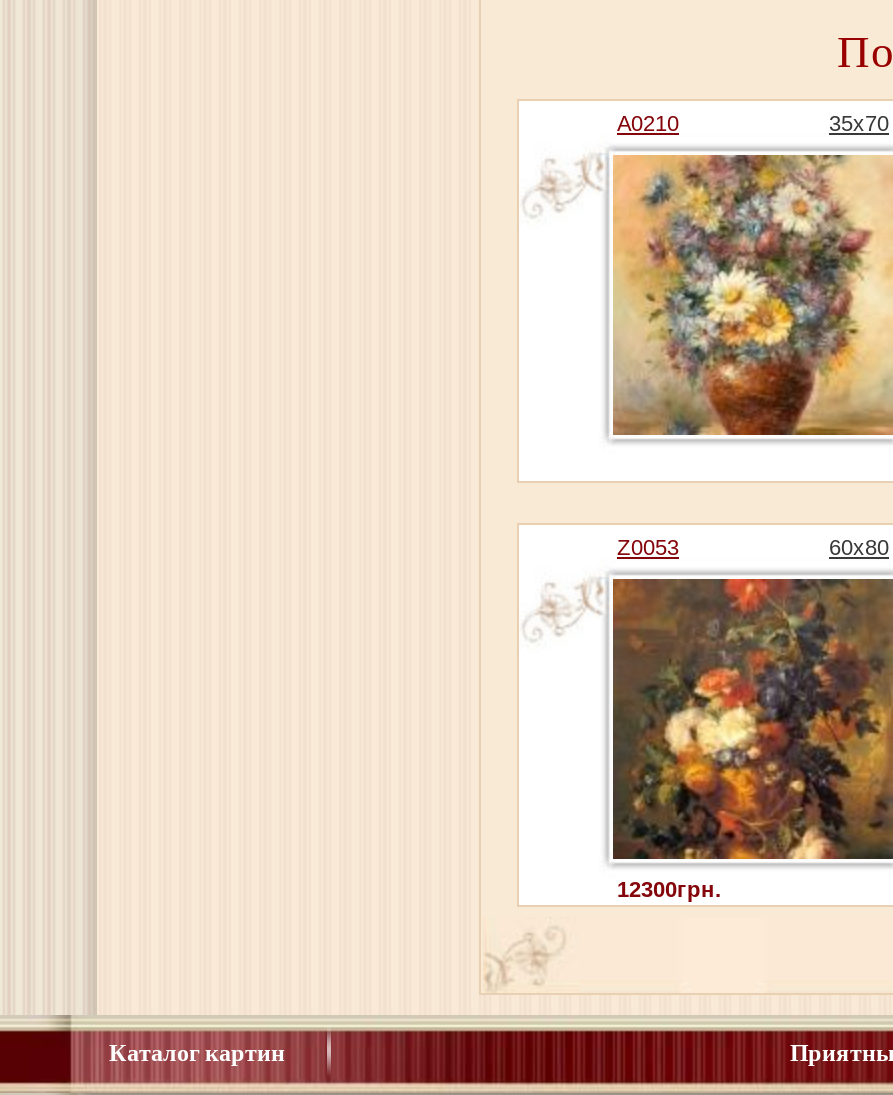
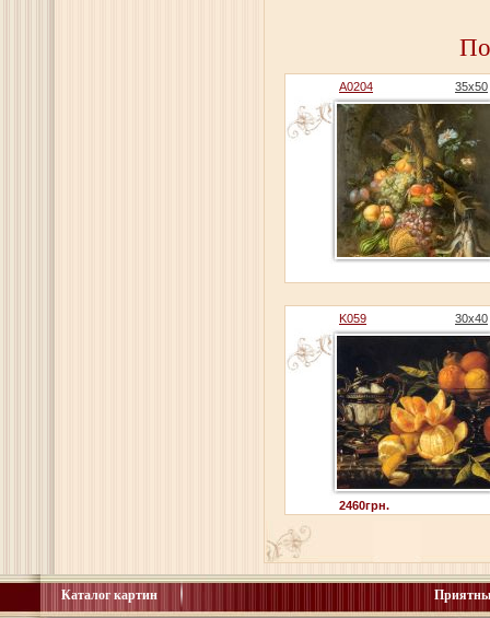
[617,111,889,135] A0210 | 35x70 -> [339,80,488,93] A0204 | 35x50
[613,155,887,437] [image] -> [336,103,487,258] [image]
[617,535,889,559] Z0053 | 60x80 -> [339,312,488,325] K059 | 30x40
[611,577,887,901] [image] | 12300грн. -> [336,335,487,512] [image] | 2460грн.

